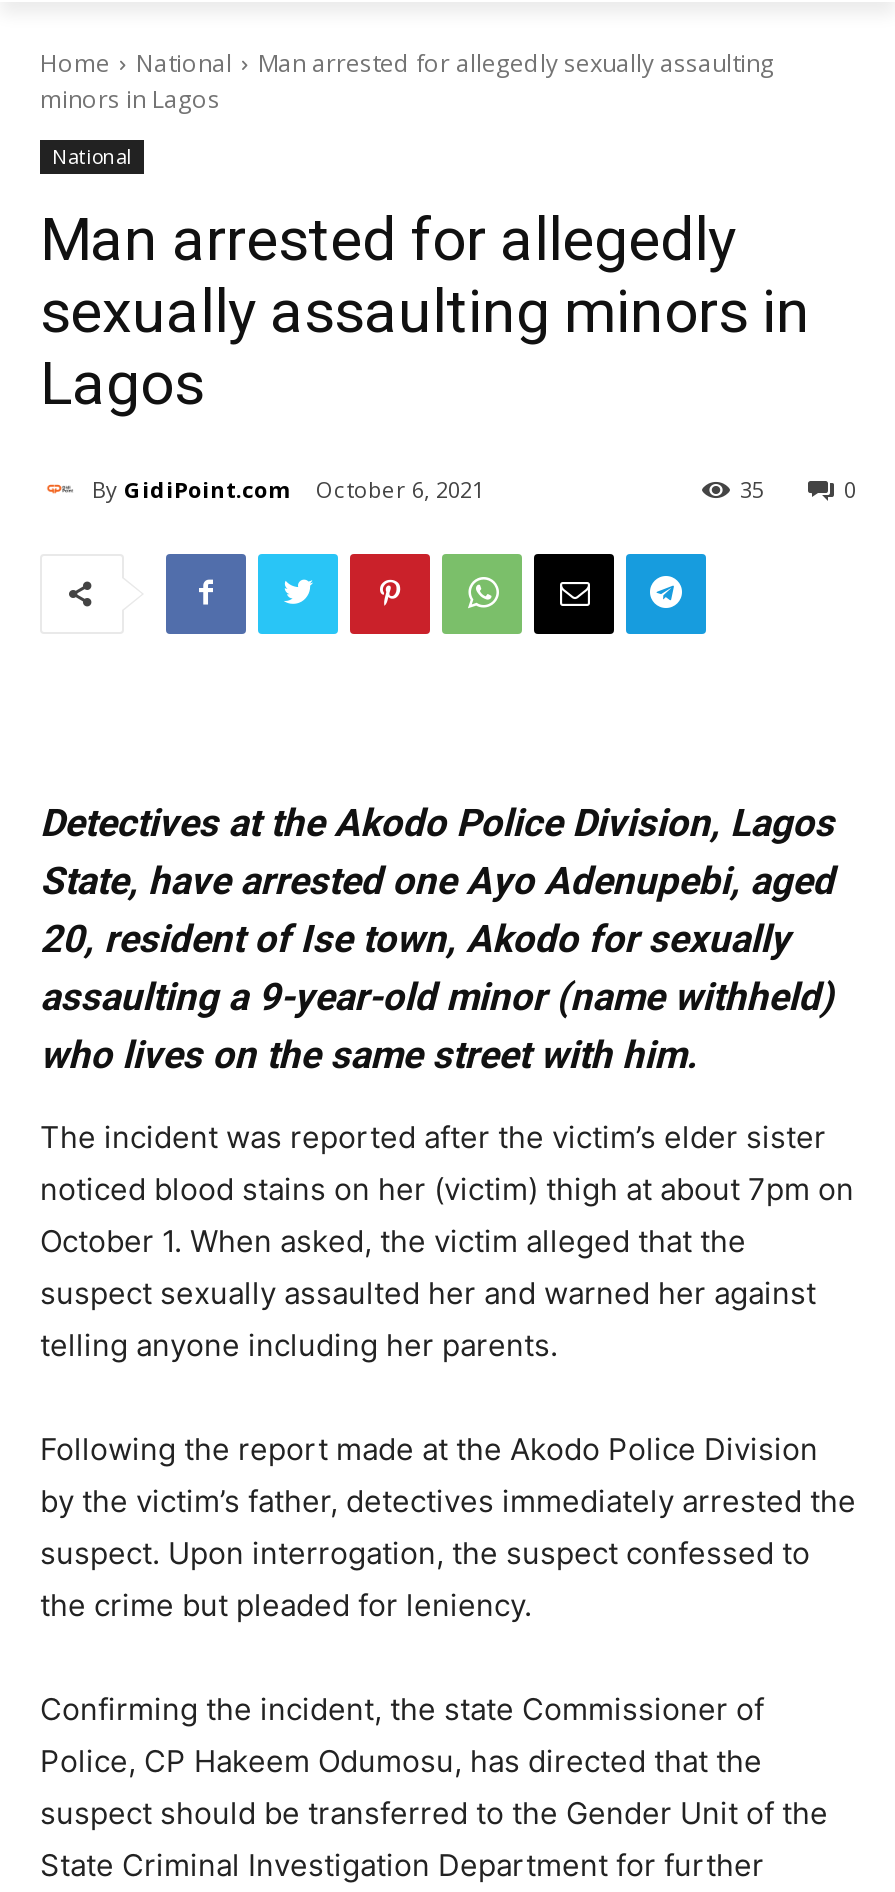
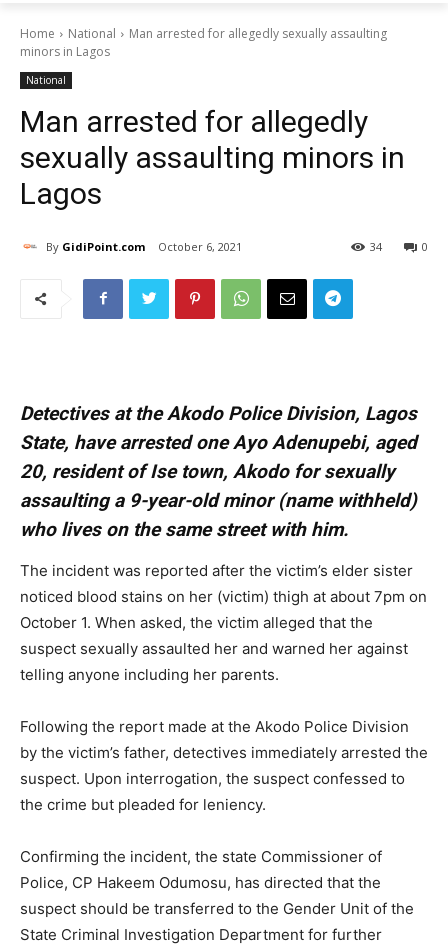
[740,475,764,505] 35 -> [370,239,382,254] 34

